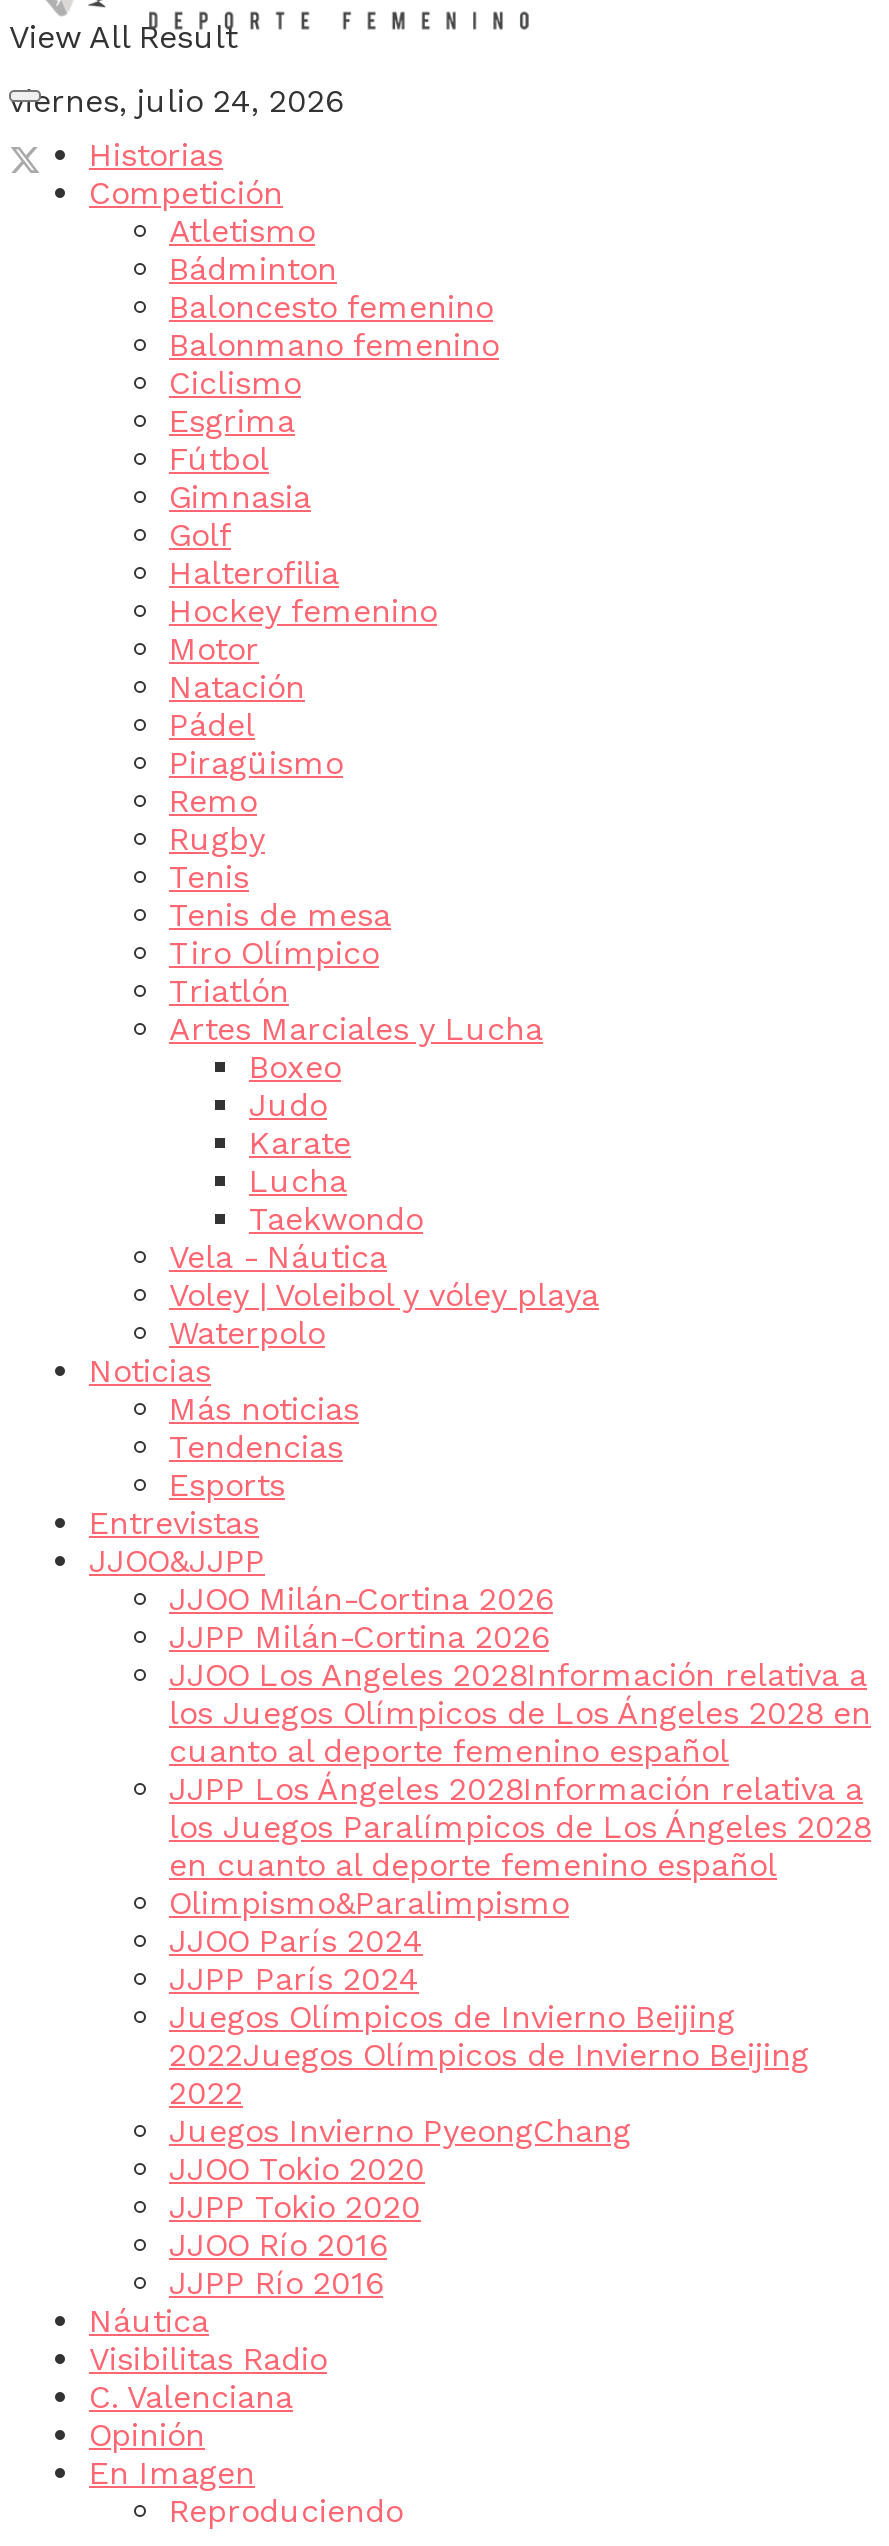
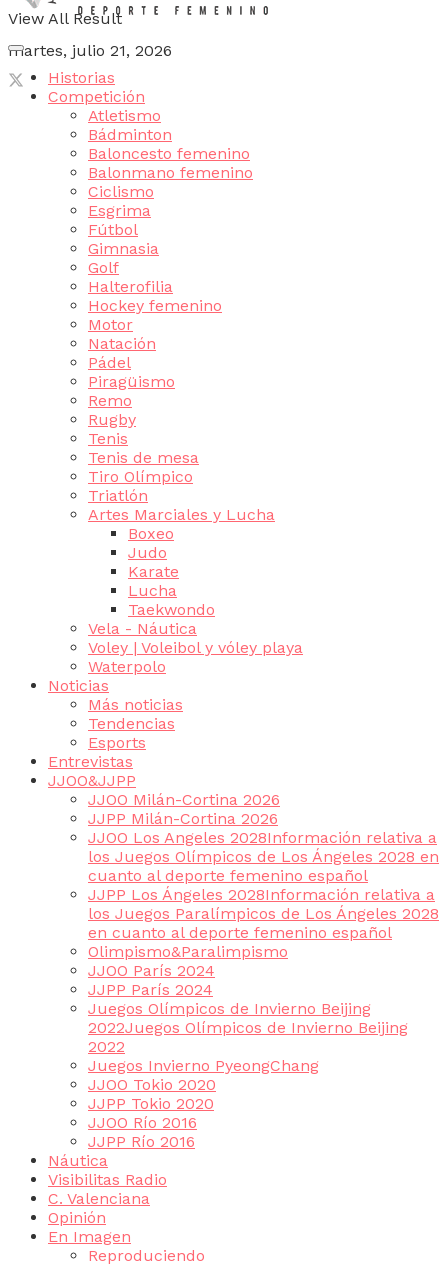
[9,82,343,120] viernes, julio 24, 2026 -> [8,41,172,60] martes, julio 21, 2026

